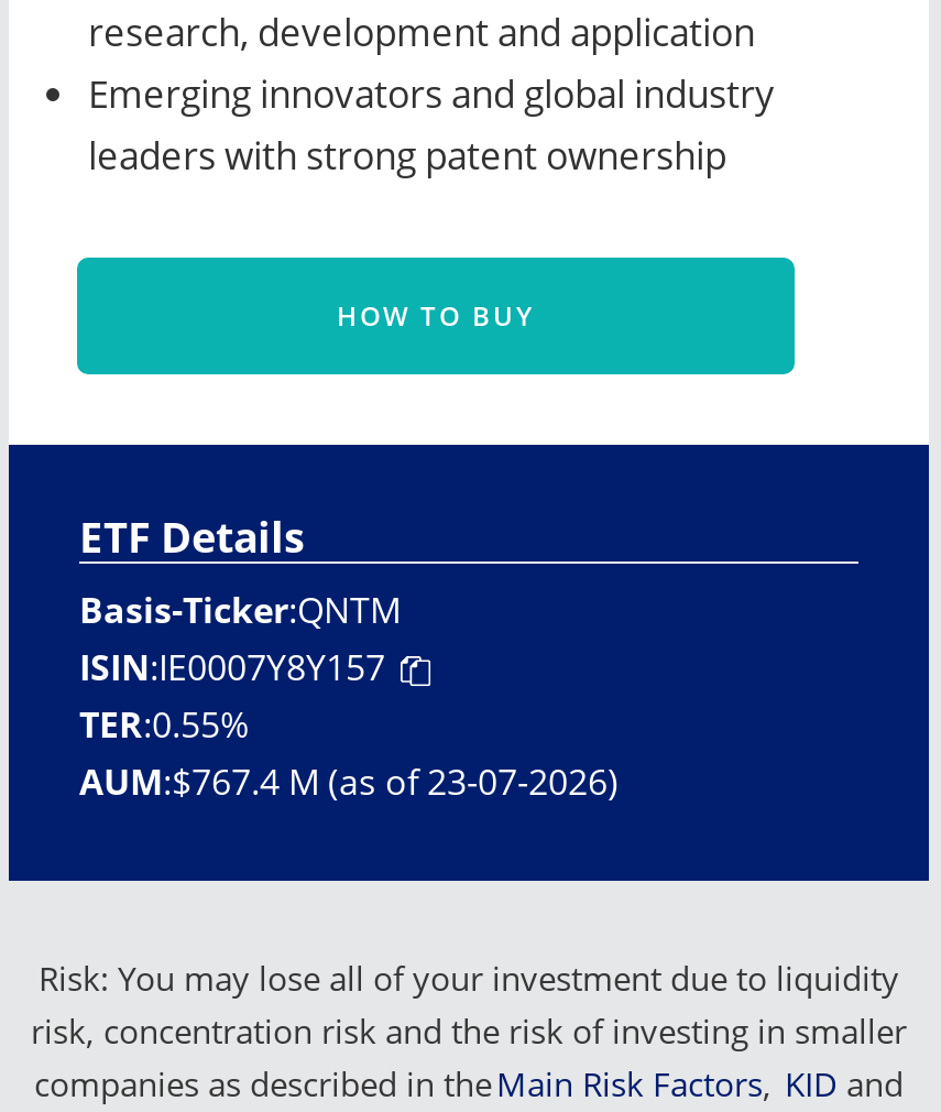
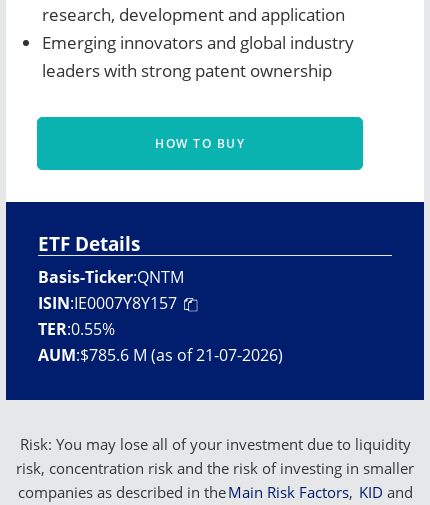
[79,758,619,807] AUM:$767.4 M (as of 23-07-2026) -> [38,344,283,366] AUM:$785.6 M (as of 21-07-2026)

